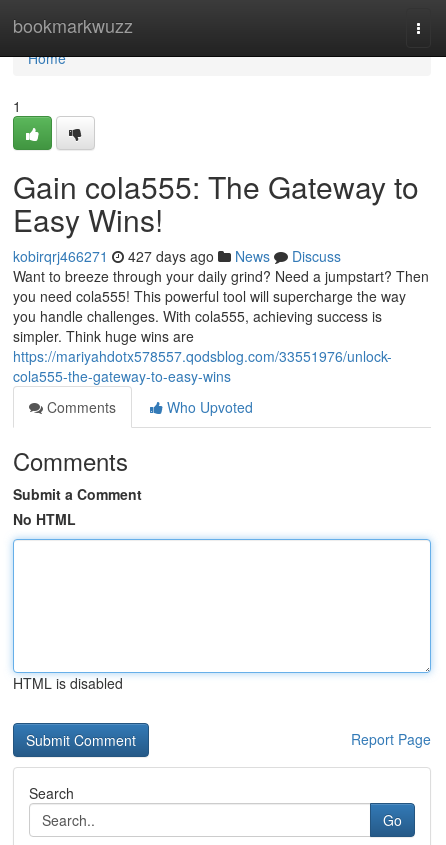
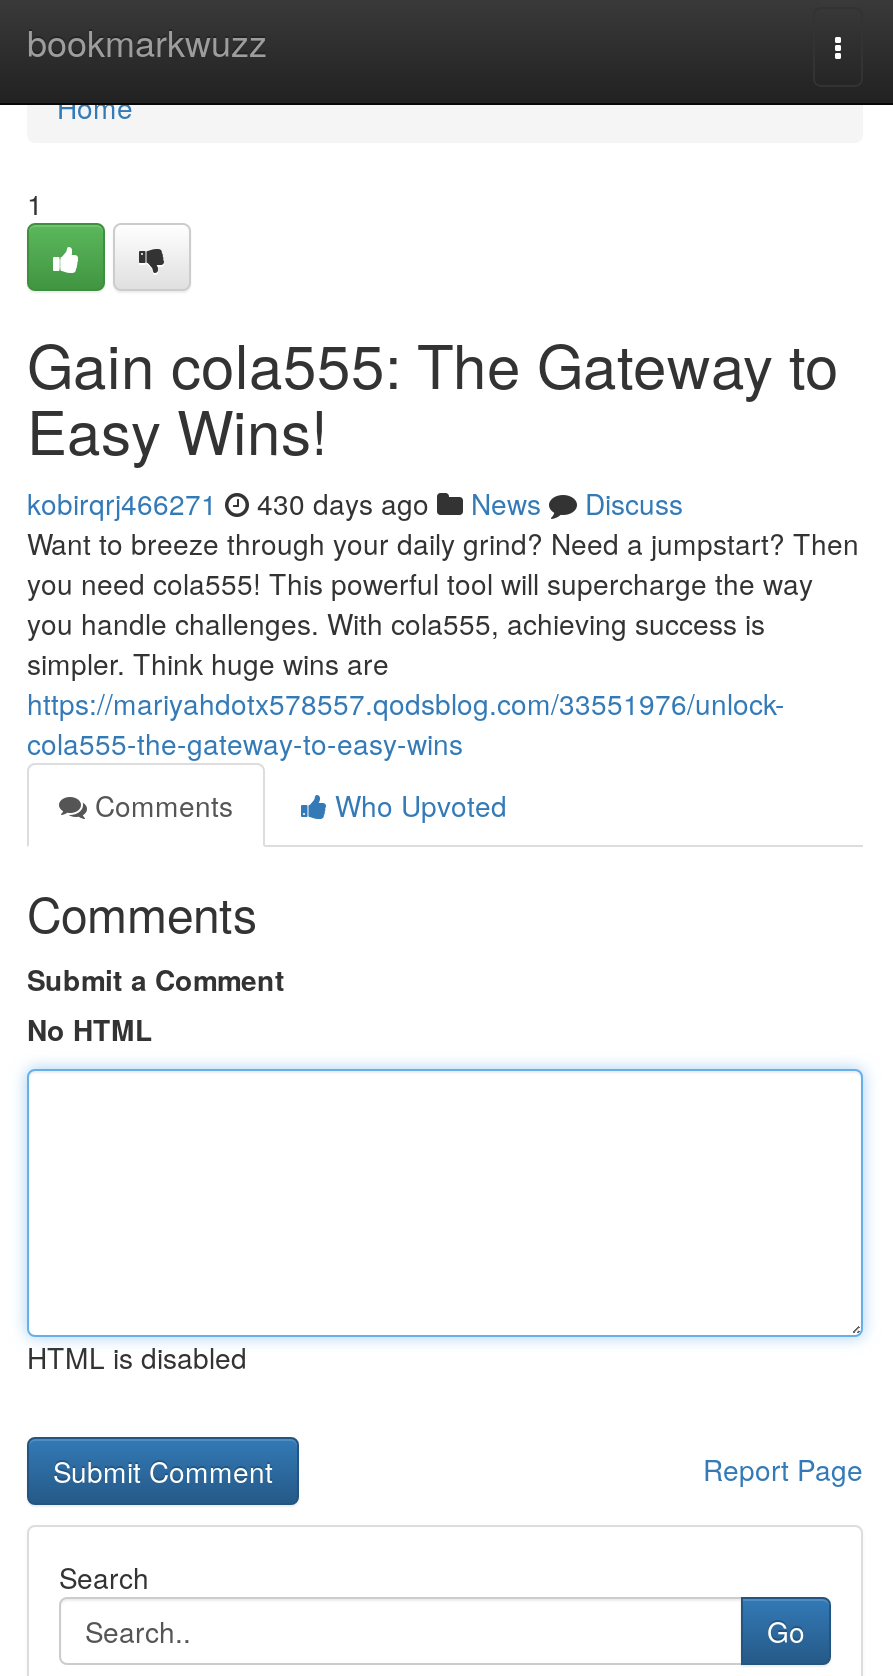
[13,246,341,266] kobirqrj466271 427 days ago News Discuss -> [27,483,683,523] kobirqrj466271 430 days ago News Discuss

